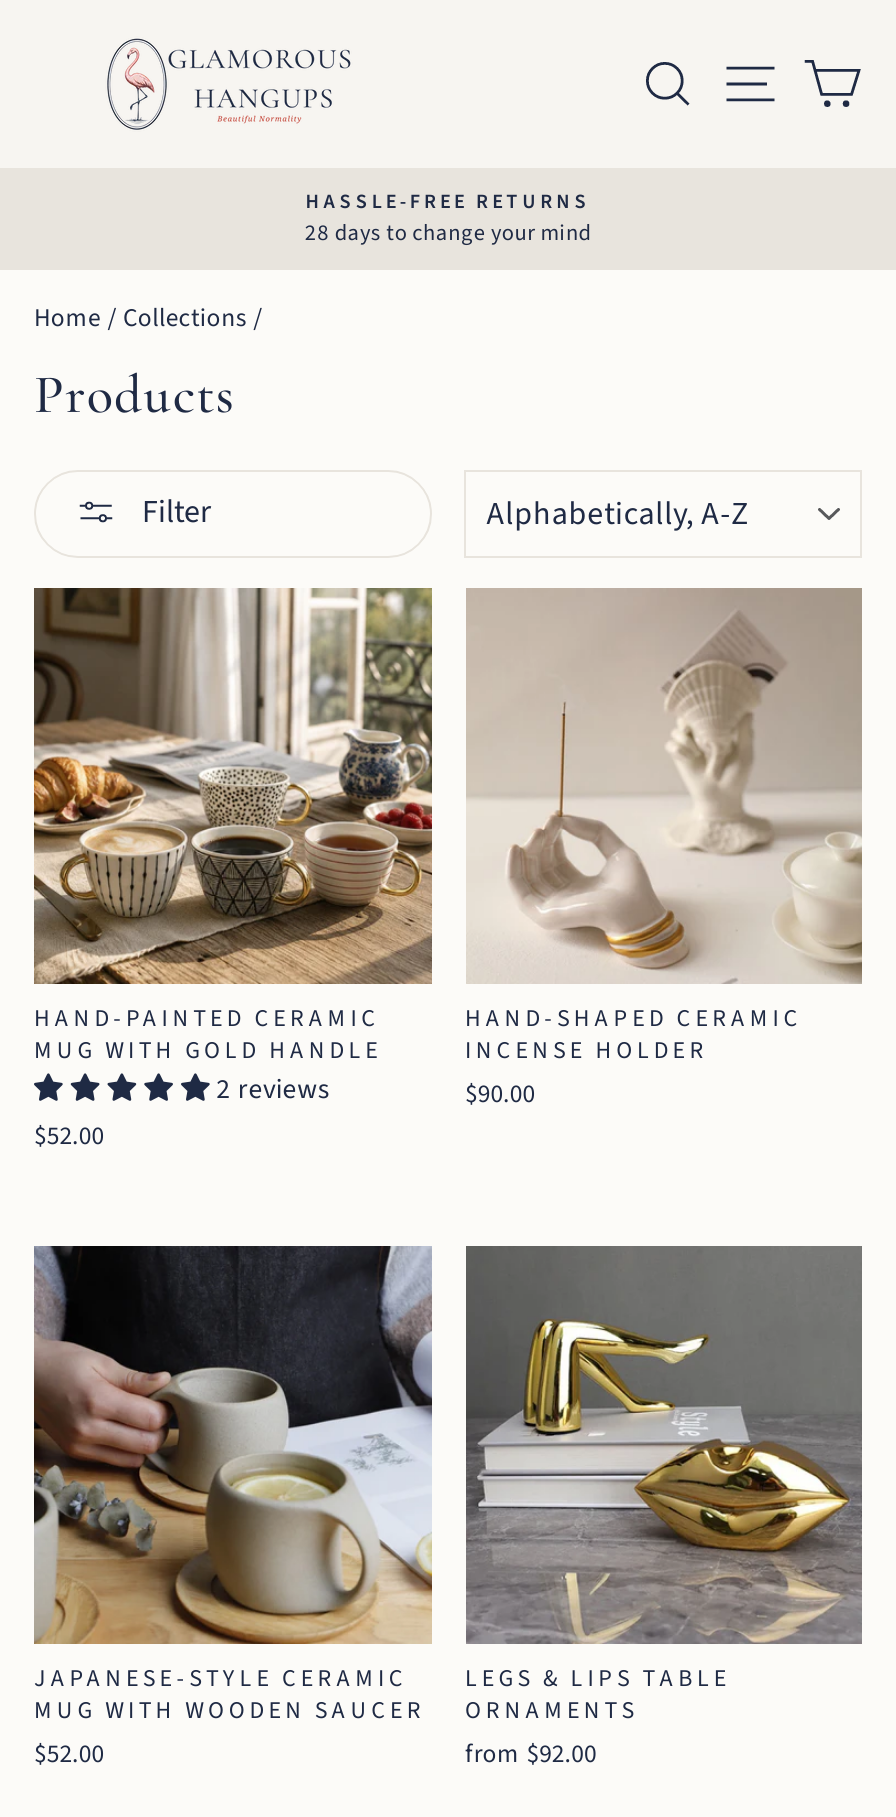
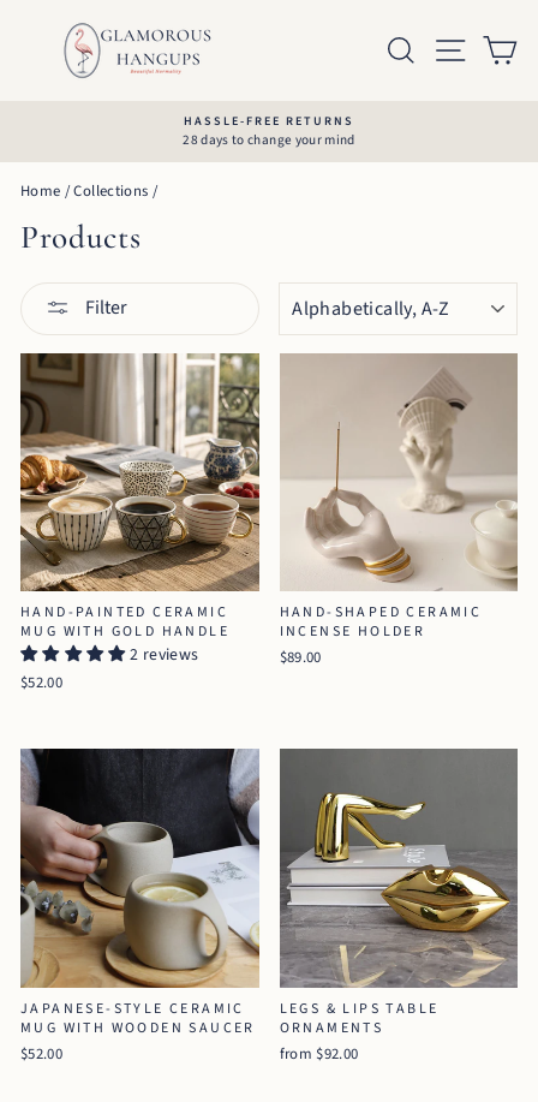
[465,1076,535,1112] $90.00 -> [279,647,321,668] $89.00

